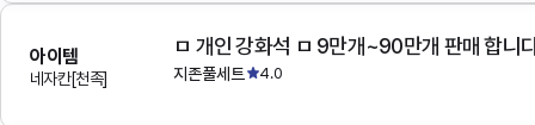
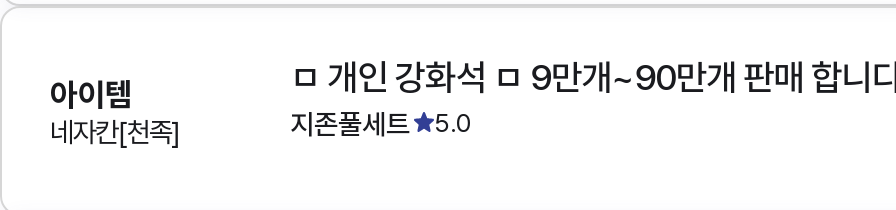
[173,64,283,83] 지존풀세트 4.0 -> [290,107,472,139] 지존풀세트 5.0

